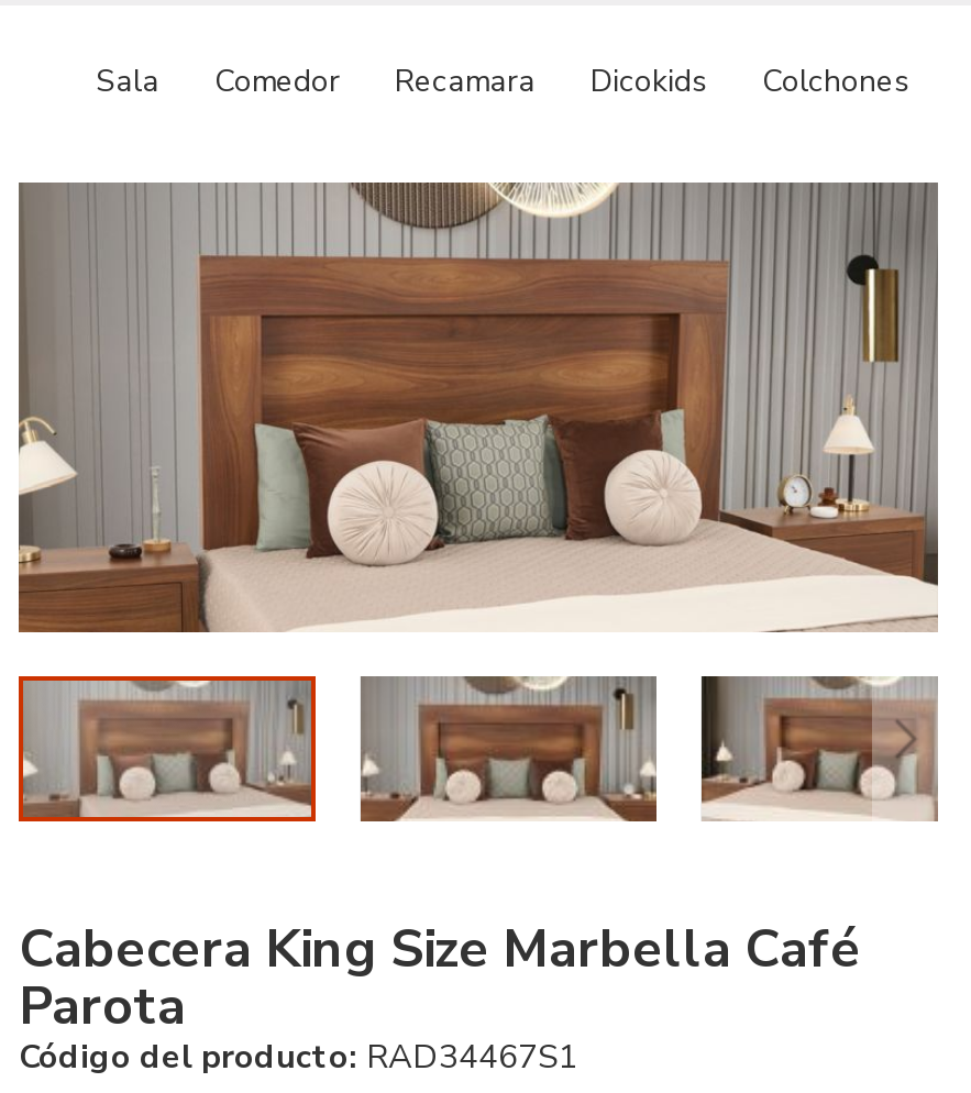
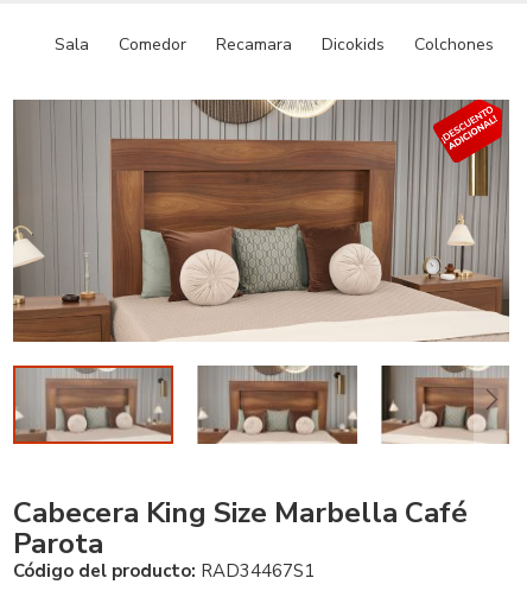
[797,181,927,300] [image] -> [432,99,503,164] [image]

